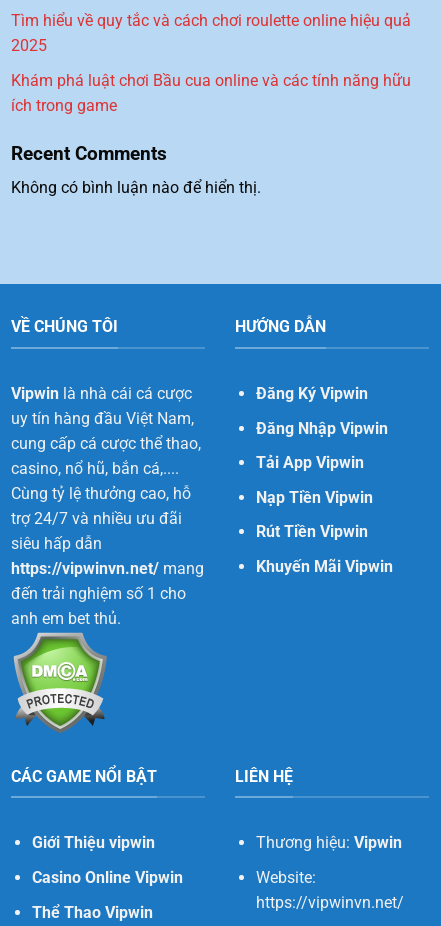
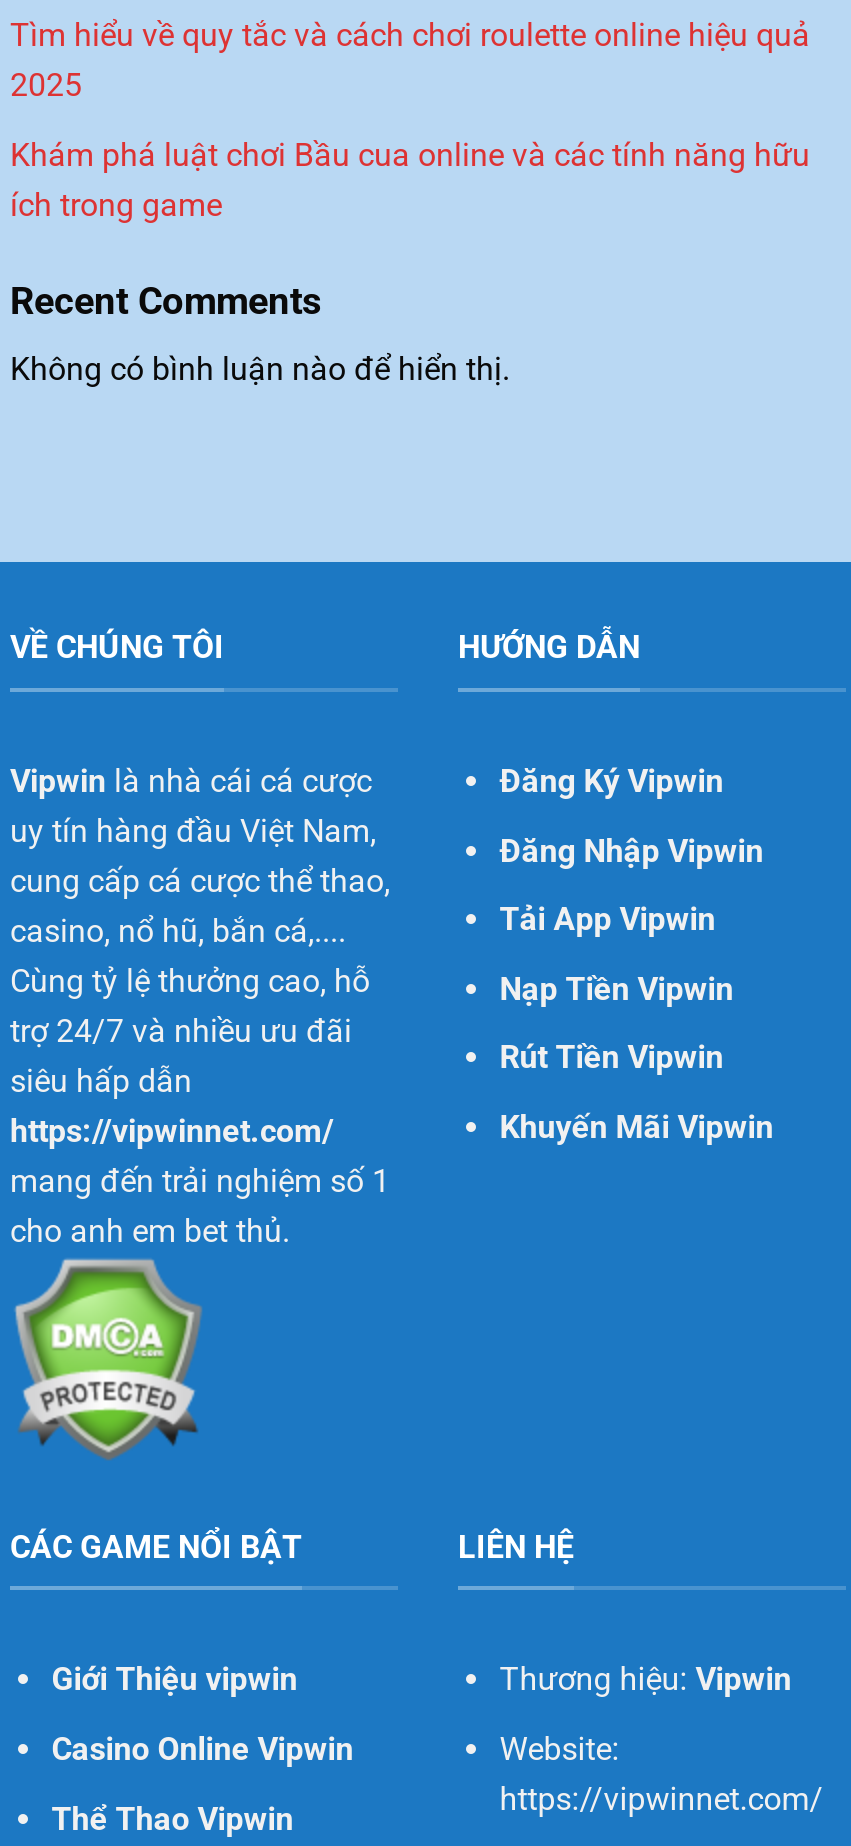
[11,559,204,628] https://vipwinvn.net/ mang | đến trải nghiệm số 1 cho | anh em bet thủ. -> [10,1112,390,1250] https://vipwinnet.com/ | mang đến trải nghiệm số 1 | cho anh em bet thủ.
[256,893,404,912] https://vipwinvn.net/ -> [500,1780,824,1818] https://vipwinnet.com/

